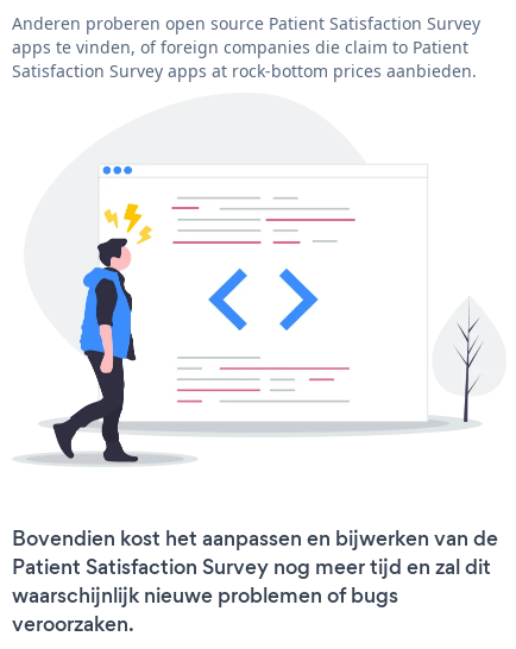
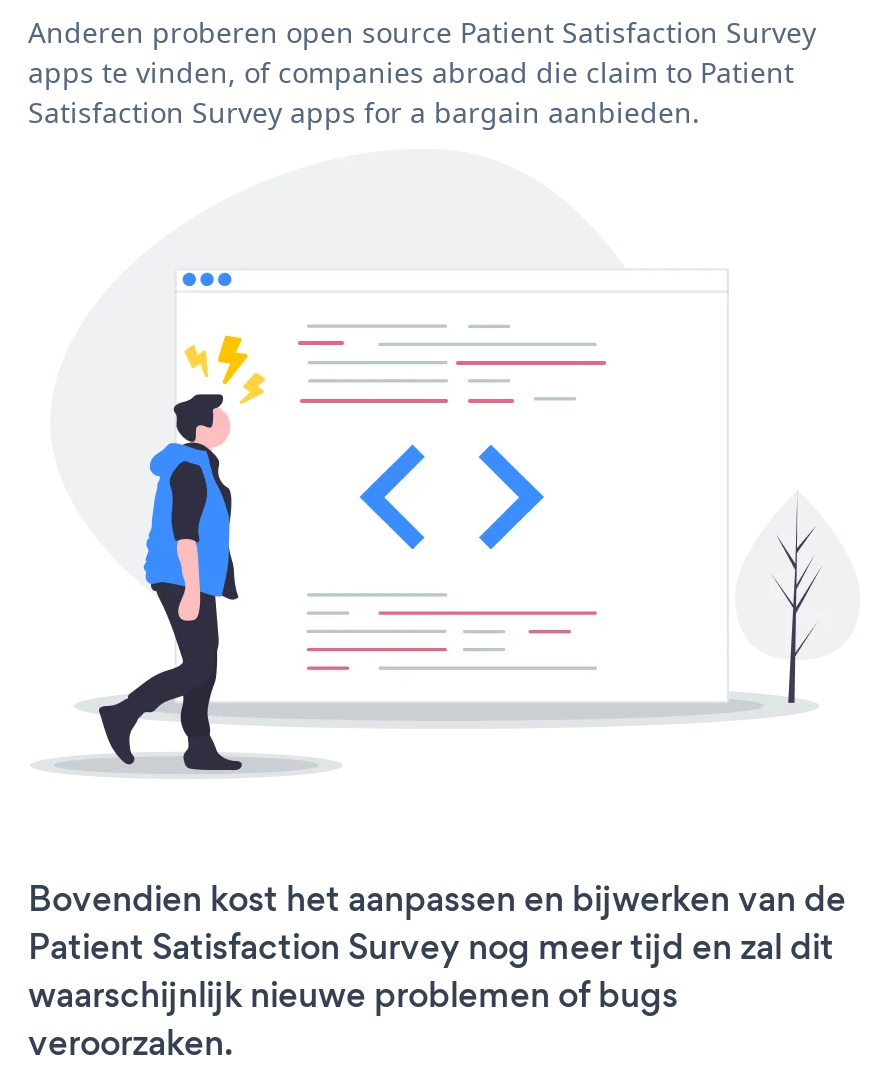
[12,35,468,58] apps te vinden, of foreign companies die claim to Patient -> [28,52,794,90] apps te vinden, of companies abroad die claim to Patient
[12,59,477,82] Satisfaction Survey apps at rock-bottom prices aanbieden. -> [28,92,700,130] Satisfaction Survey apps for a bargain aanbieden.

